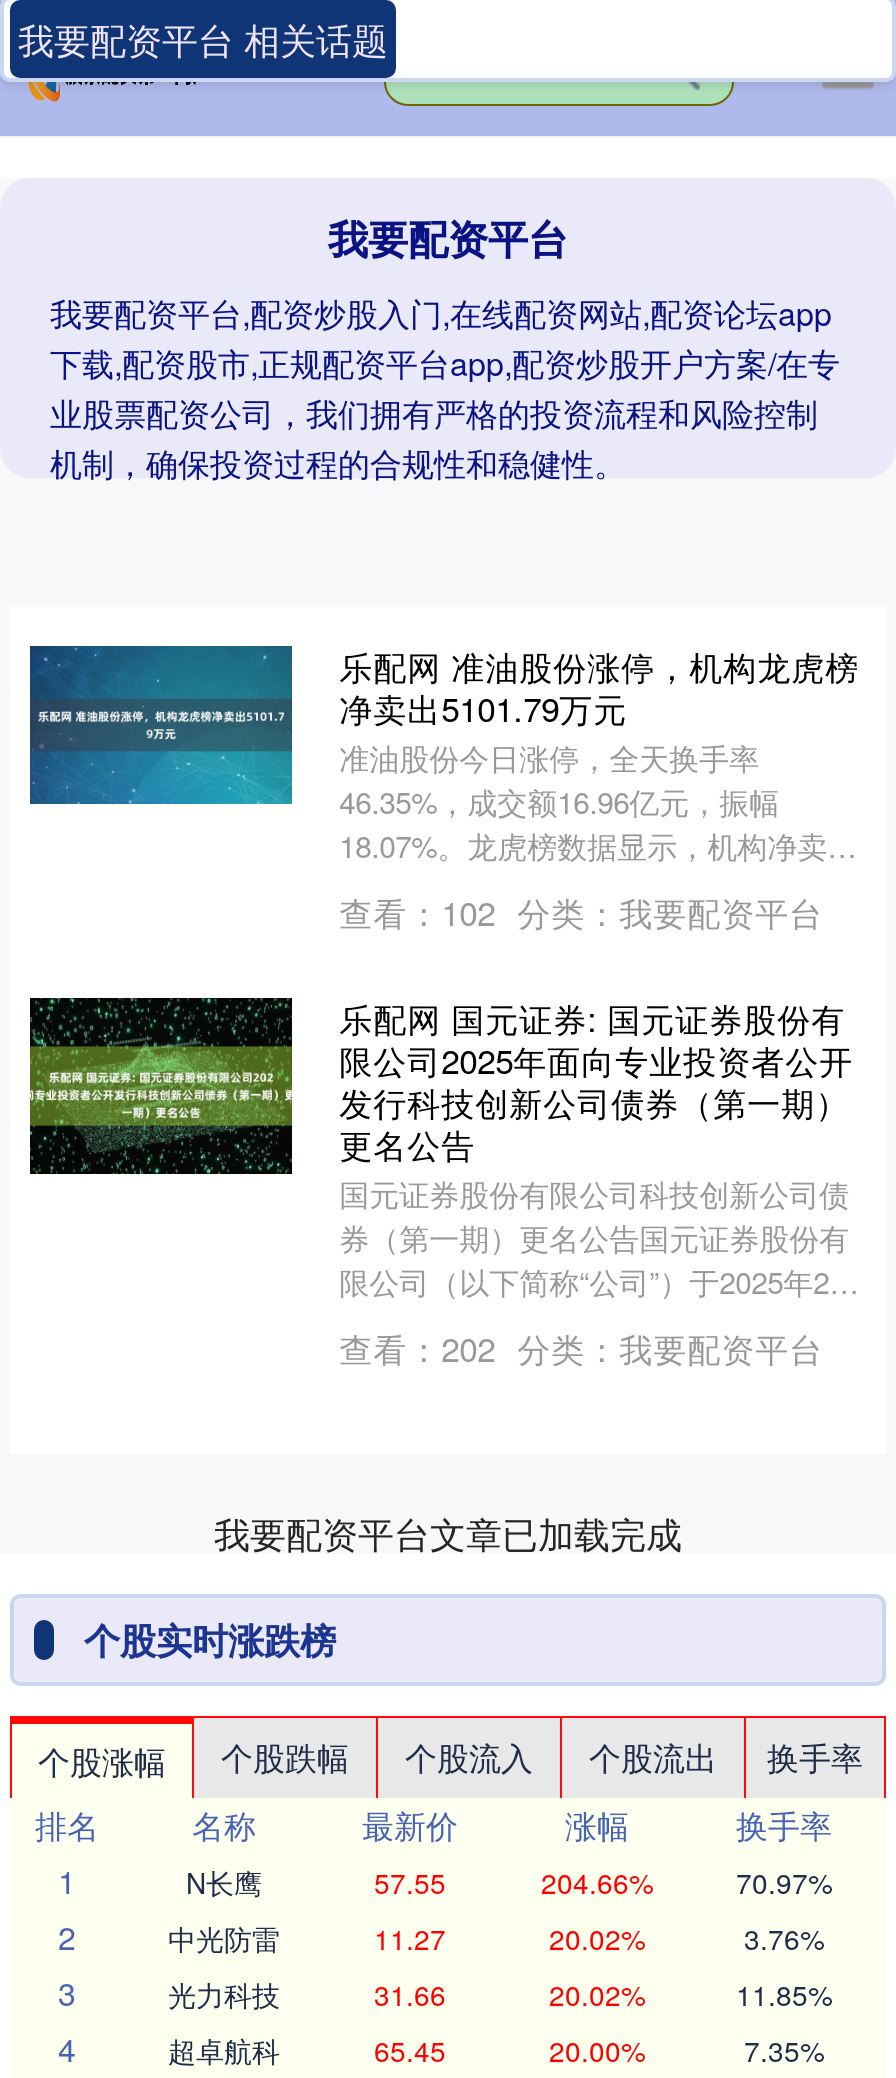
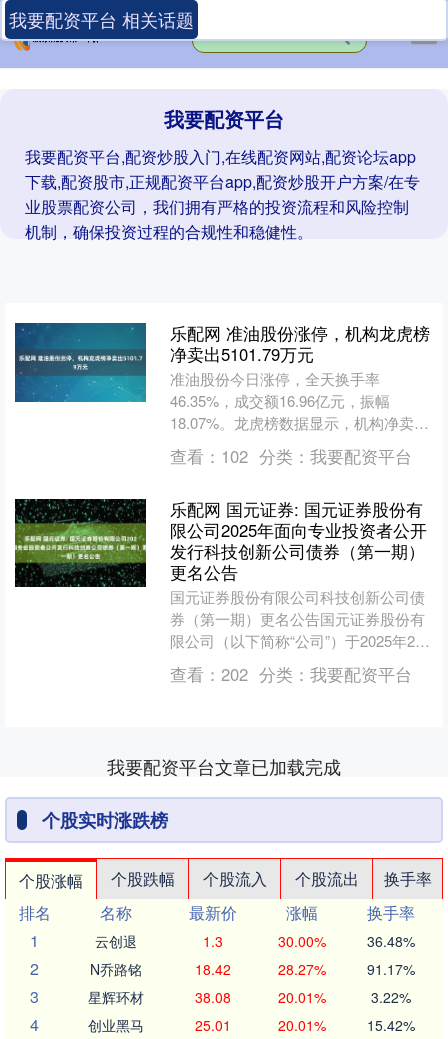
[186,1862,832,1902] N长鹰 | 57.55 | 204.66% | 70.97% -> [95,931,414,951] 云创退 | 1.3 | 30.00% | 36.48%
[168,1918,824,1958] 中光防雷 | 11.27 | 20.02% | 3.76% -> [90,959,414,979] N乔路铭 | 18.42 | 28.27% | 91.17%
[168,1974,832,2014] 光力科技 | 31.66 | 20.02% | 11.85% -> [88,987,410,1007] 星辉环材 | 38.08 | 20.01% | 3.22%
[168,2030,824,2070] 超卓航科 | 65.45 | 20.00% | 7.35% -> [88,1015,414,1035] 创业黑马 | 25.01 | 20.01% | 15.42%

